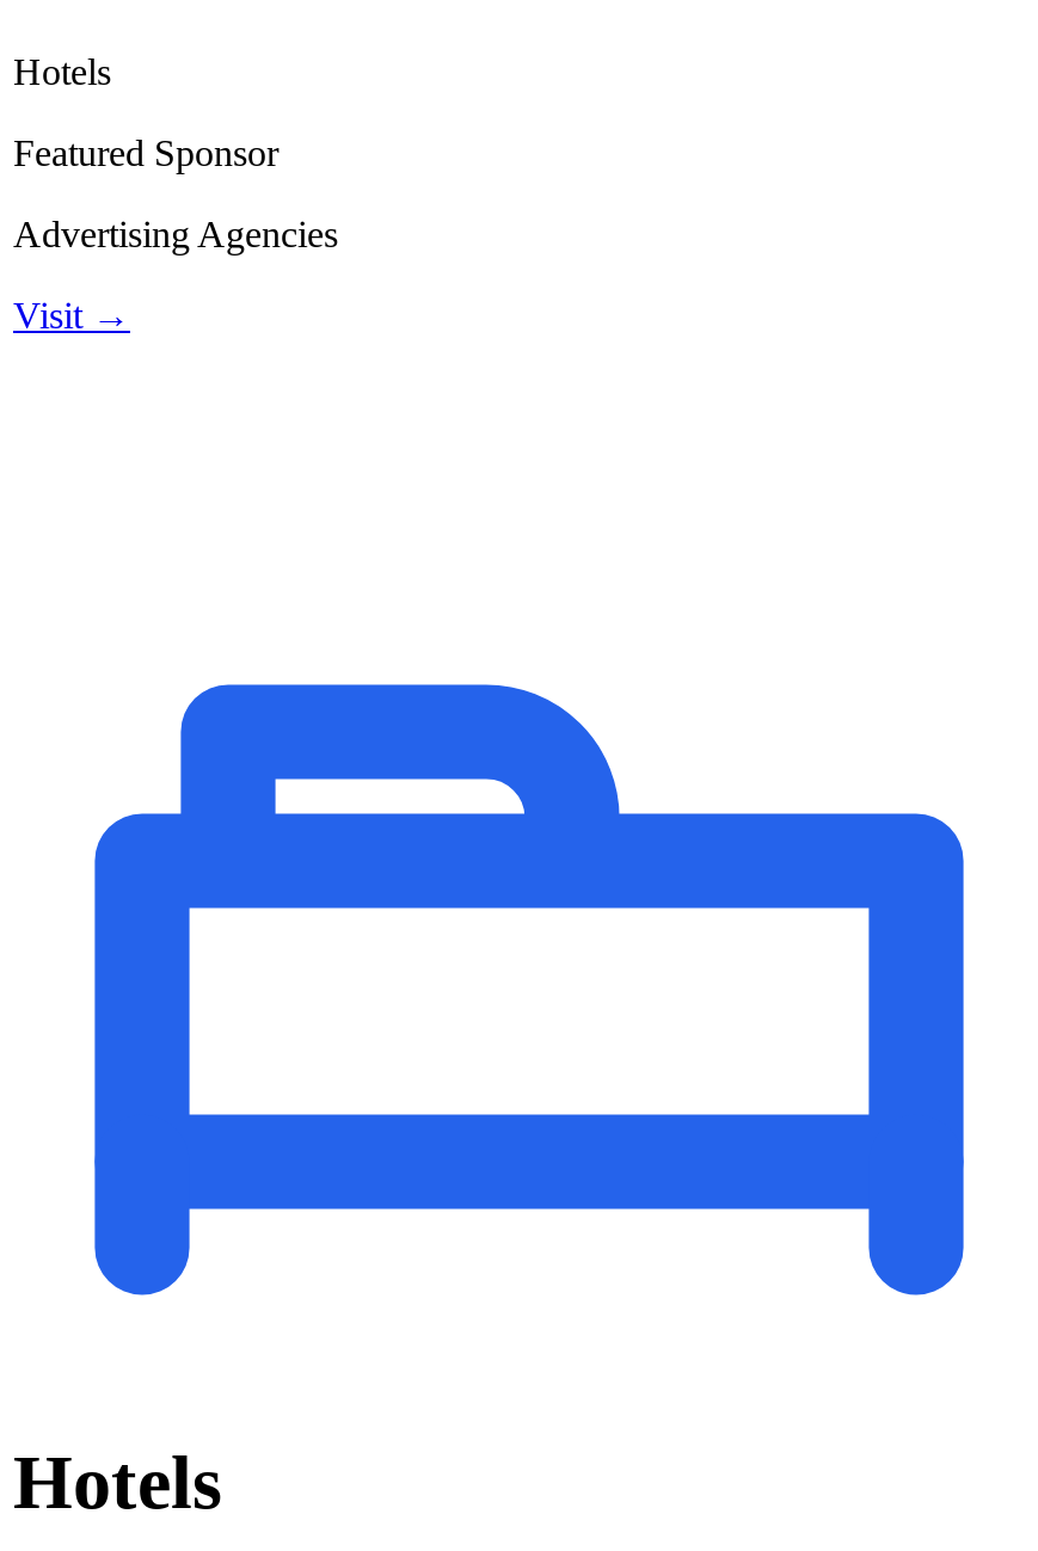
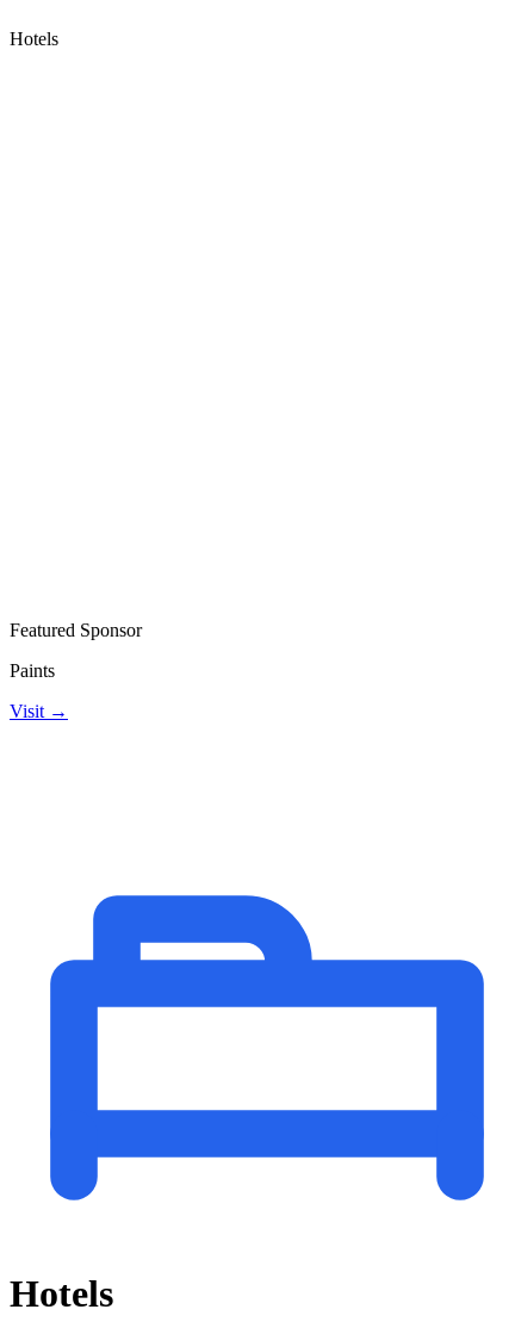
[13,213,338,254] Advertising Agencies -> [10,660,55,681] Paints

